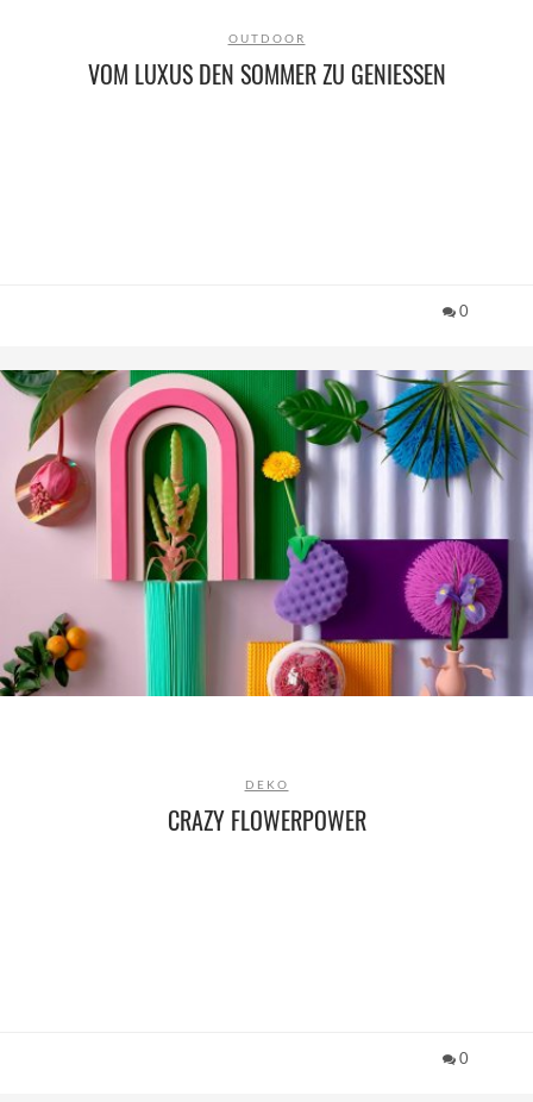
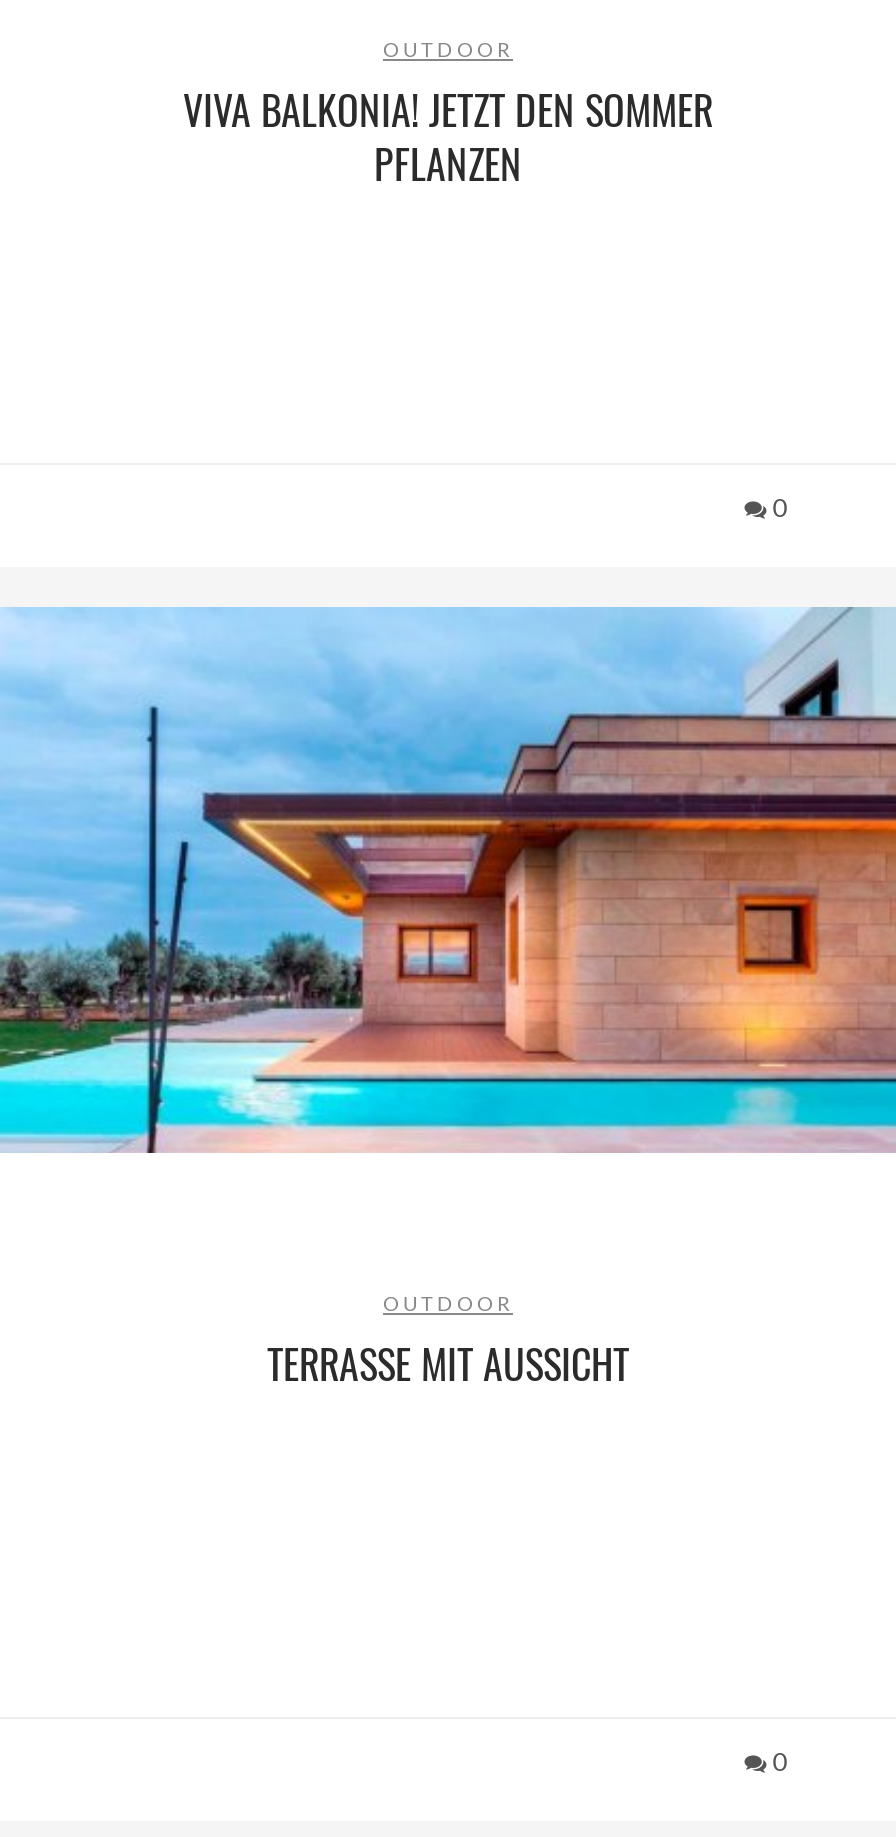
[87,56,432,92] VOM LUXUS DEN SOMMER ZU GENIESSEN -> [183,78,713,192] VIVA BALKONIA! JETZT DEN SOMMER | PFLANZEN
[4,369,529,697] [image] -> [6,606,890,1154] [image]
[167,778,366,838] DEKO | CRAZY FLOWERPOWER -> [267,1291,629,1393] OUTDOOR | TERRASSE MIT AUSSICHT

